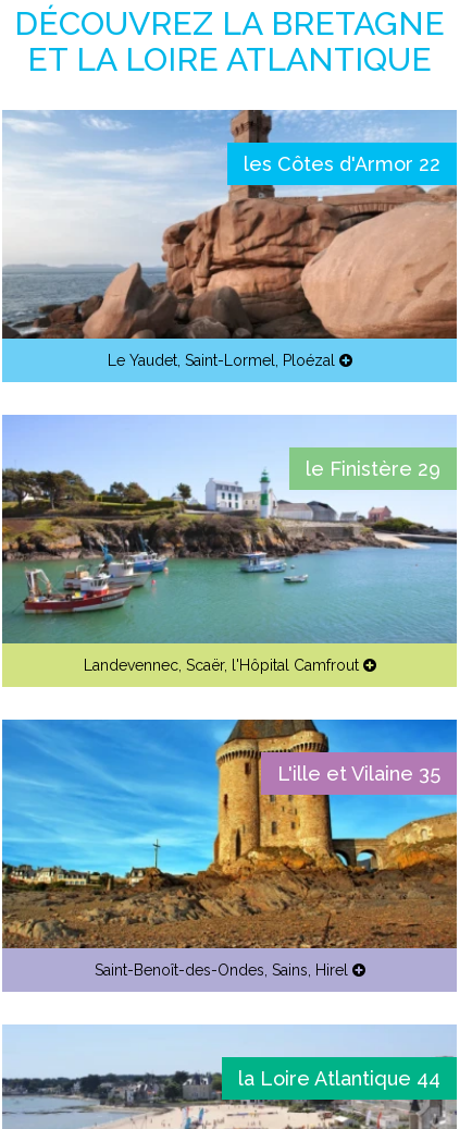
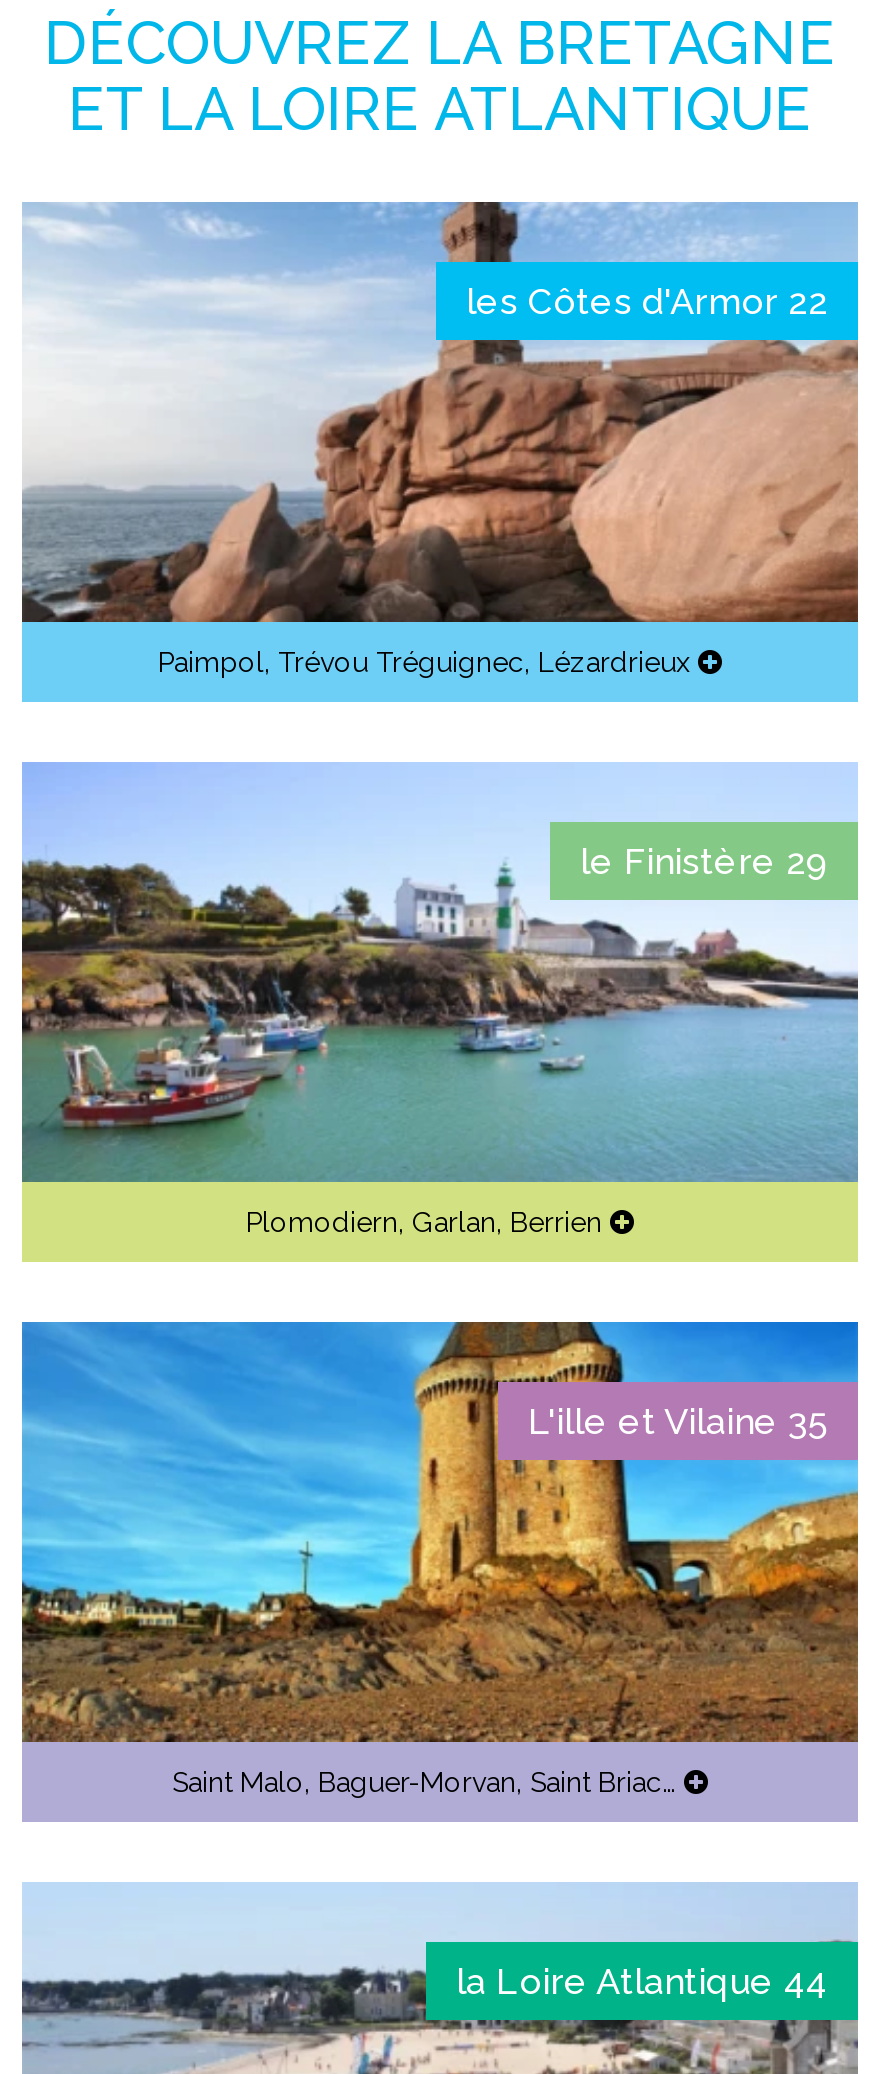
[107,352,334,369] Le Yaudet, Saint-Lormel, Ploézal -> [158,647,690,679] Paimpol, Trévou Tréguignec, Lézardrieux
[83,657,358,674] Landevennec, Scaër, l'Hôpital Camfrout -> [246,1207,602,1239] Plomodiern, Garlan, Berrien
[94,962,347,979] Saint-Benoît-des-Ondes, Sains, Hirel -> [172,1767,676,1799] Saint Malo, Baguer-Morvan, Saint Briac…

